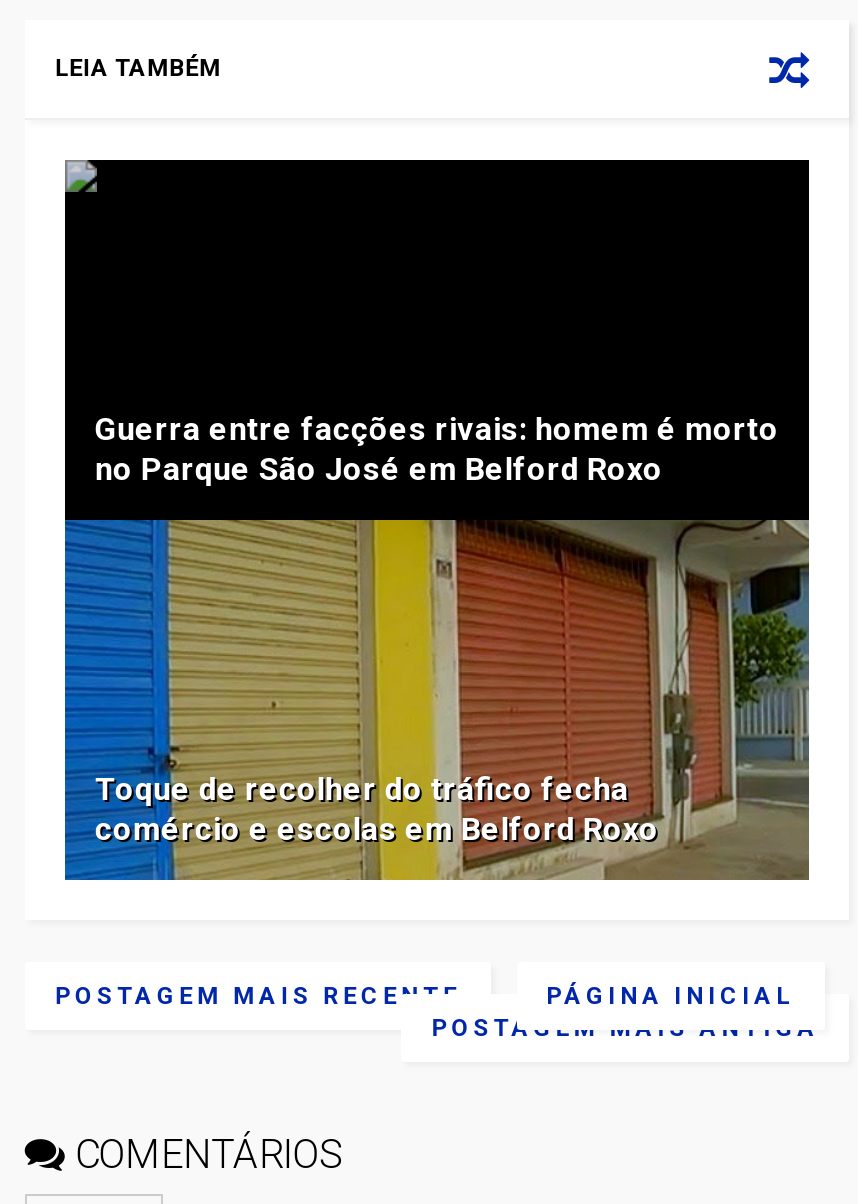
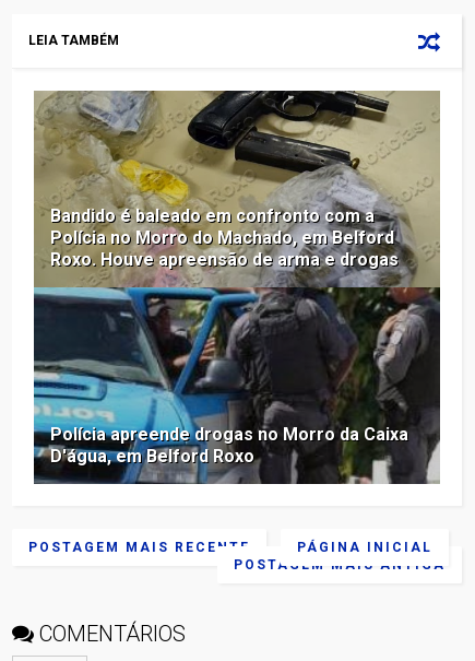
[63,158,809,882] [image] | Guerra entre facções rivais: homem é morto | no Parque São José em Belford Roxo -> [33,90,441,485] [image] | Bandido é baleado em confronto com a | Polícia no Morro do Machado, em Belford | Roxo. Houve apreensão de arma e drogas
[95,770,659,848] Toque de recolher do tráfico fecha | comércio e escolas em Belford Roxo -> [50,424,408,466] Polícia apreende drogas no Morro da Caixa | D'água, em Belford Roxo

